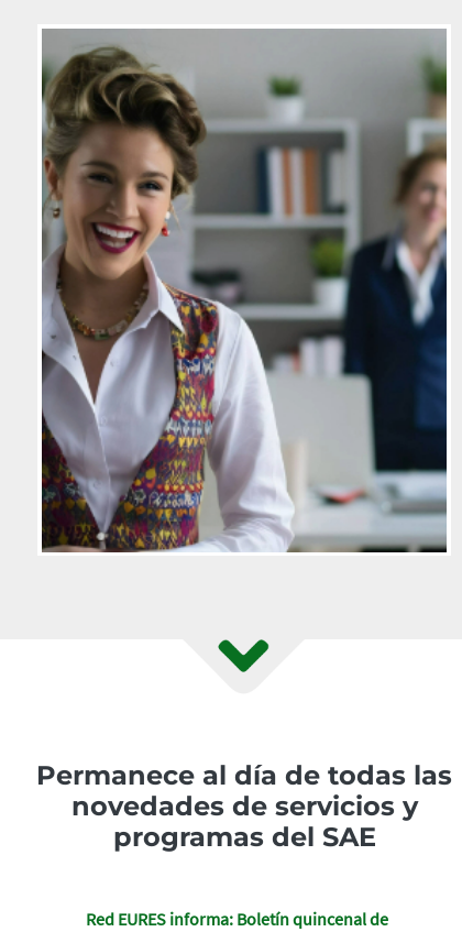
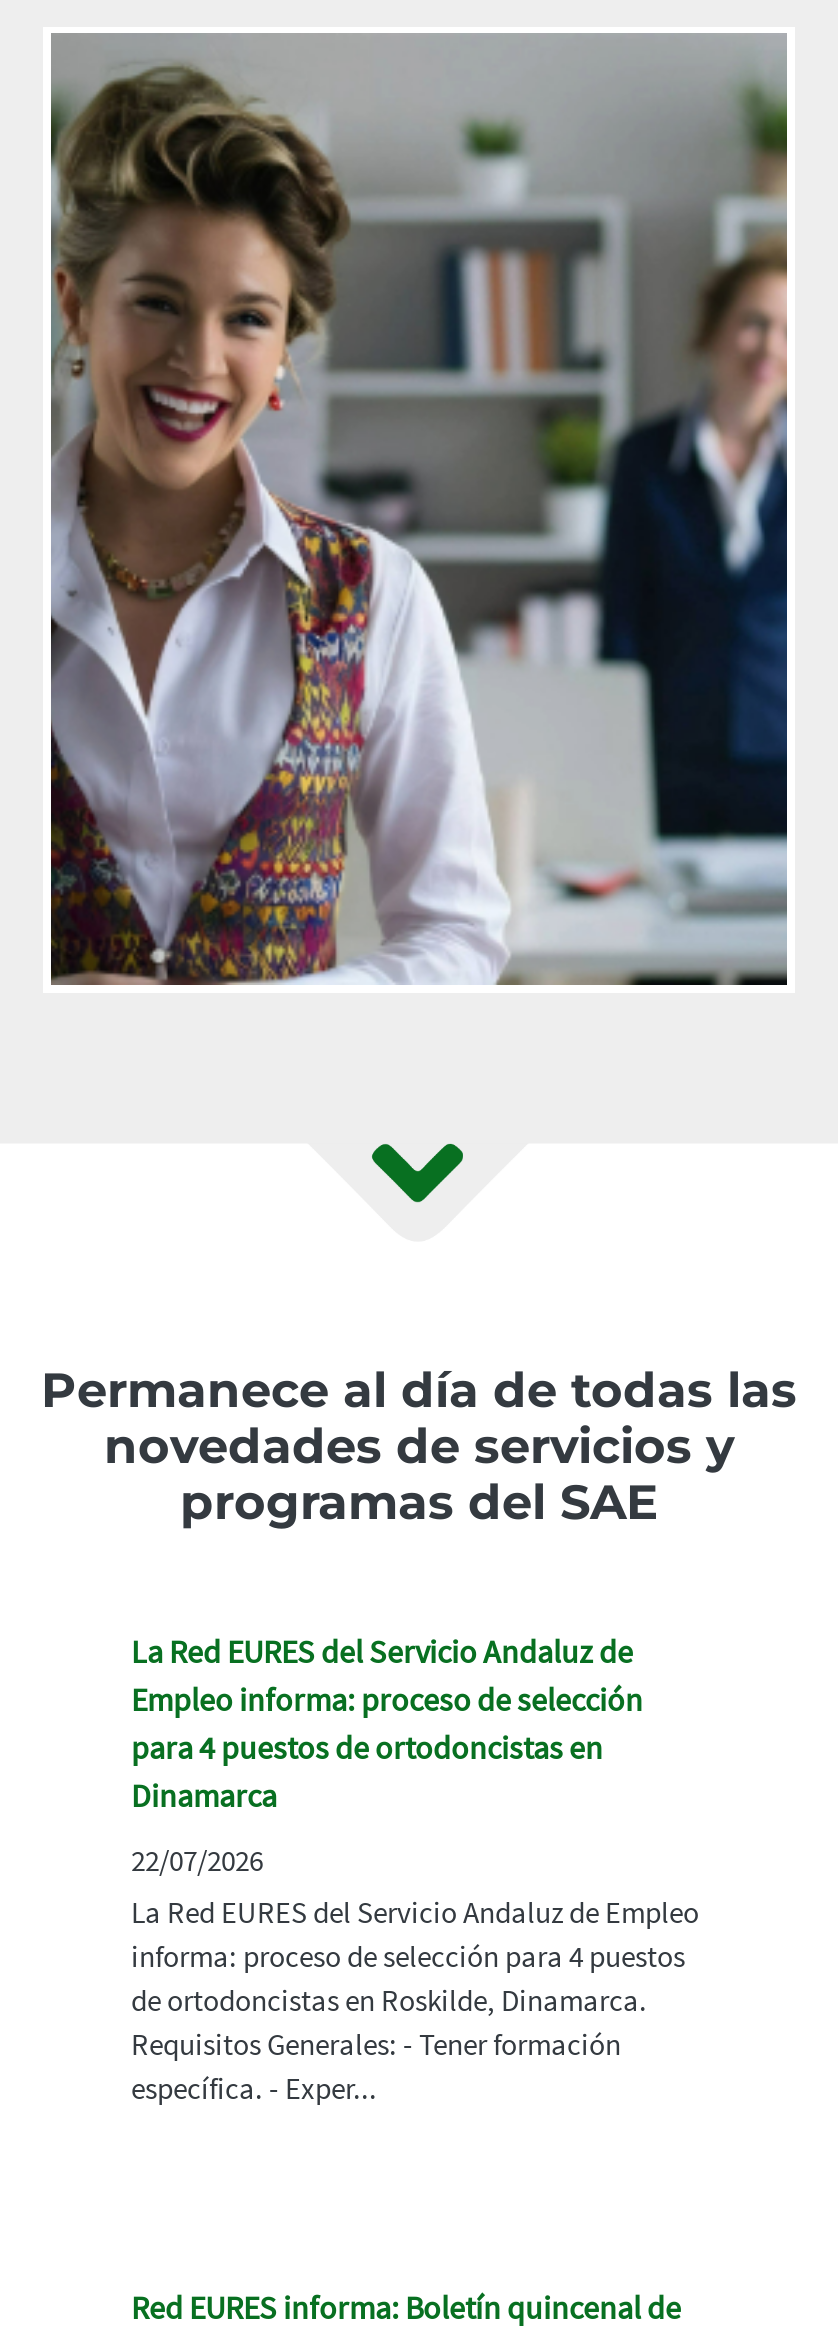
none -> [131,1631,699,2107] La Red EURES del Servicio Andaluz de | Empleo informa: proceso de selección | para 4 puestos de ortodoncistas en | Dinamarca | 22/07/2026 | La Red EURES del Servicio Andaluz de Empleo | informa: proceso de selección para 4 puestos | de ortodoncistas en Roskilde, Dinamarca. | Requisitos Generales: - Tener formación | específica. - Exper...

